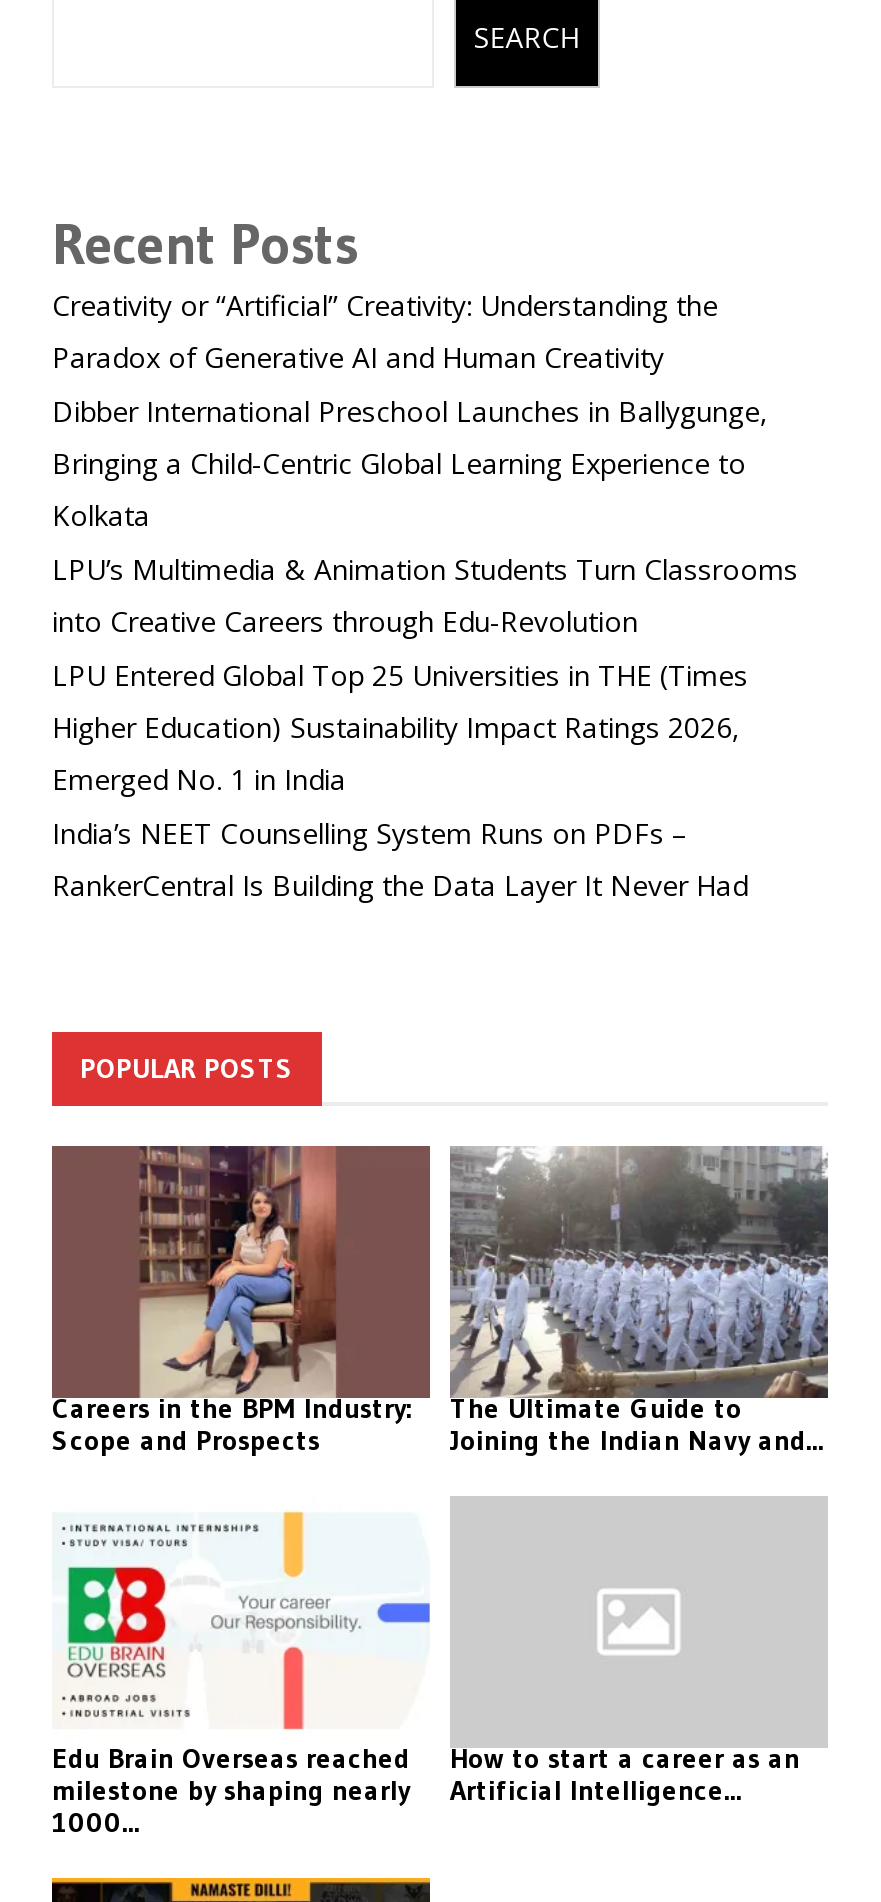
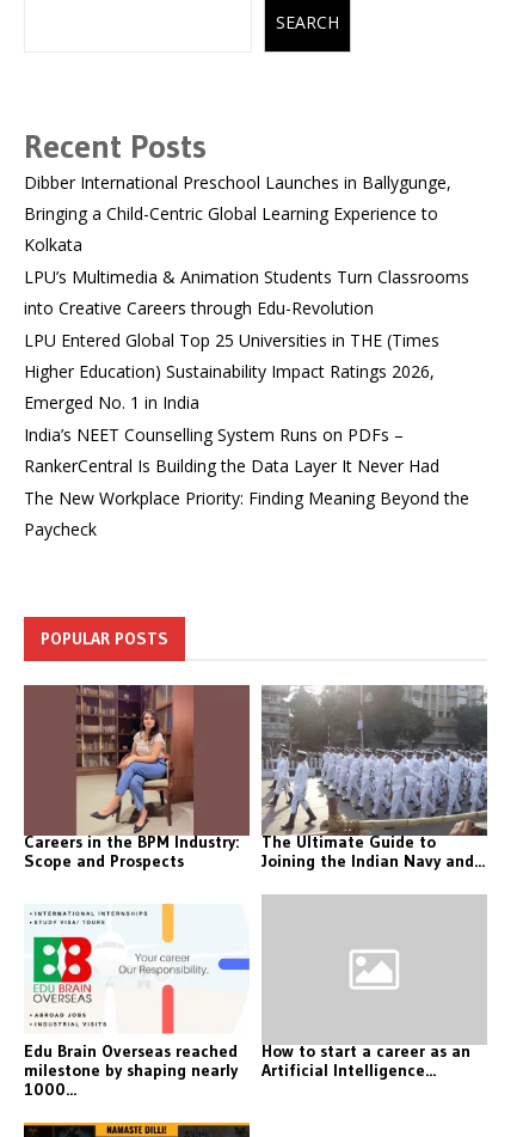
[52,285,718,375] Creativity or “Artificial” Creativity: Understanding the | Paradox of Generative AI and Human Creativity -> none
moved [52,391,798,903] -> [24,170,469,476]: Dibber International Preschool Launches in Ballygunge, | Bringing a Child-Centric Global Learning Experience to | Kolkata | ... | India’s NEET Counselling System Runs on PDFs – | RankerCentral Is Building the Data Layer It Never Had
none -> [24,486,469,540] The New Workplace Priority: Finding Meaning Beyond the | Paycheck

